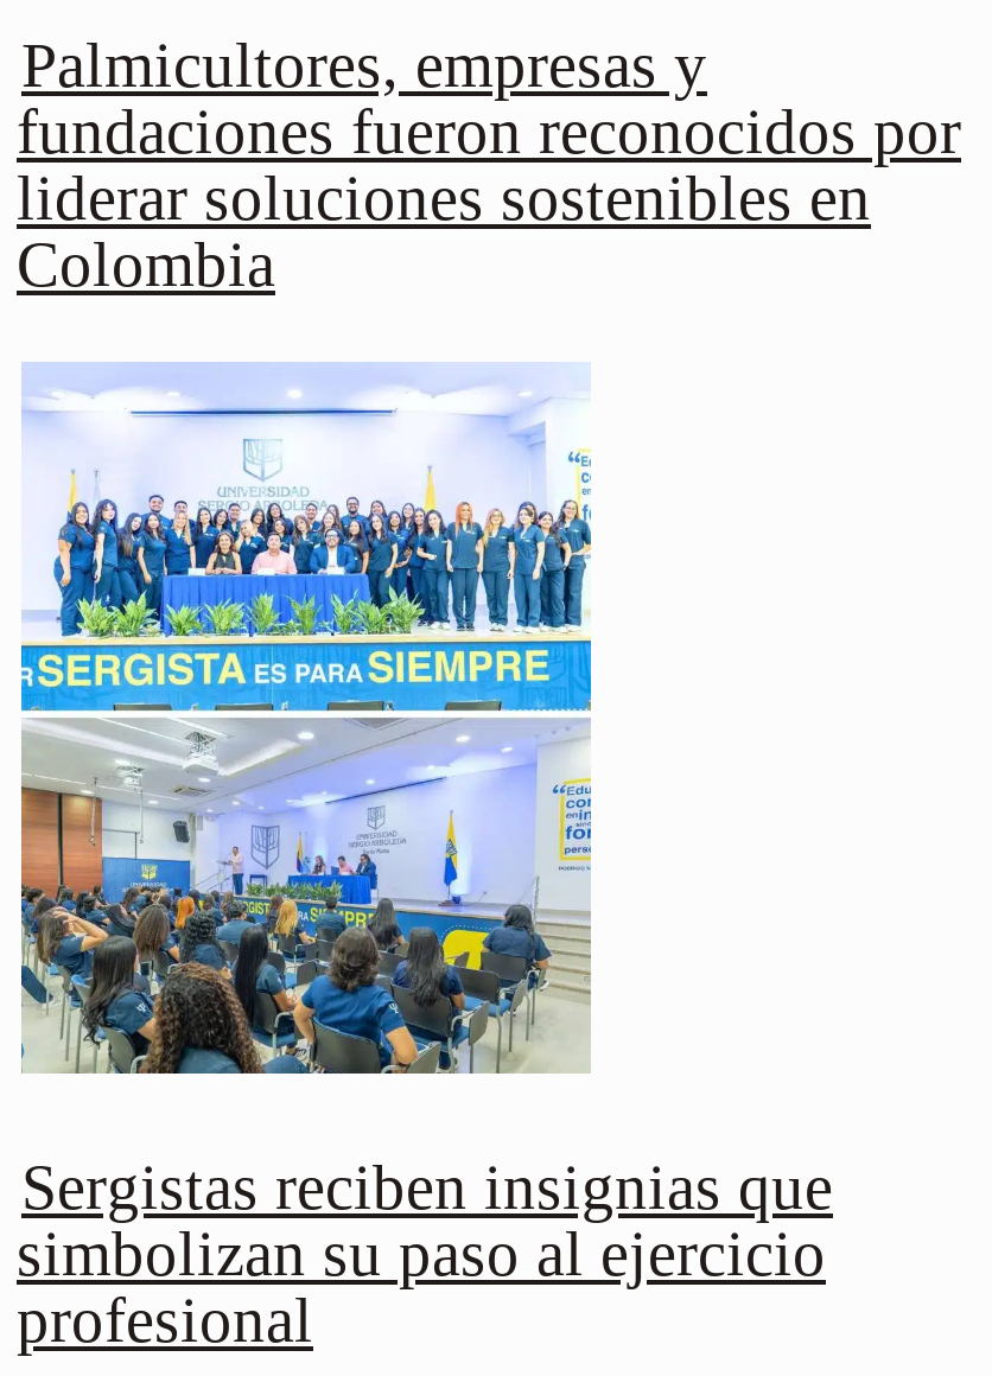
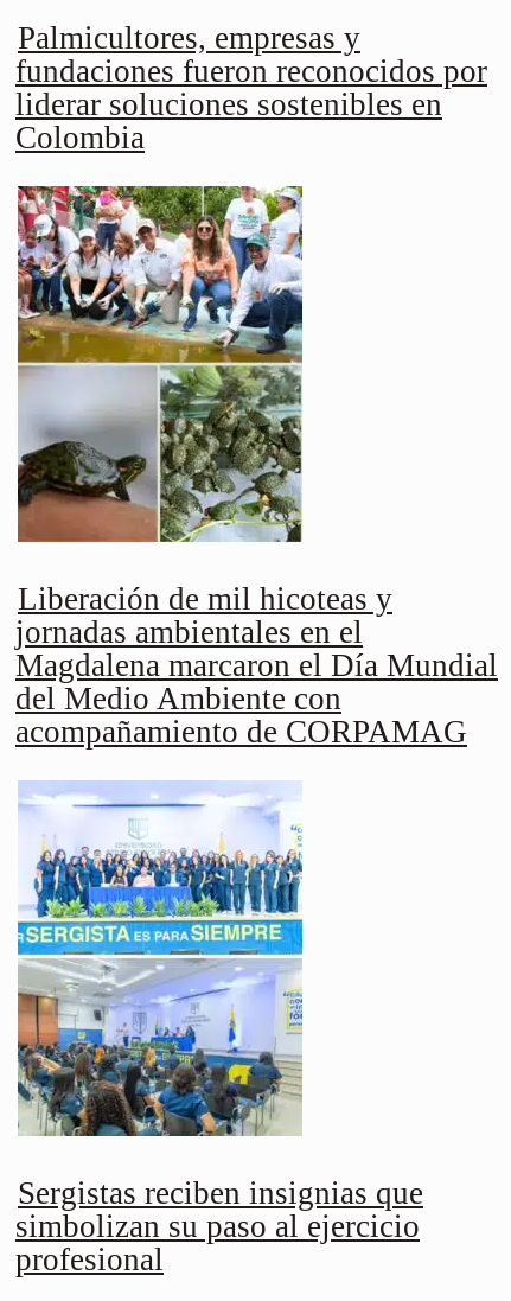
none -> [15,185,498,749] [image] | Liberación de mil hicoteas y | jornadas ambientales en el | Magdalena marcaron el Día Mundial | del Medio Ambiente con | acompañamiento de CORPAMAG

